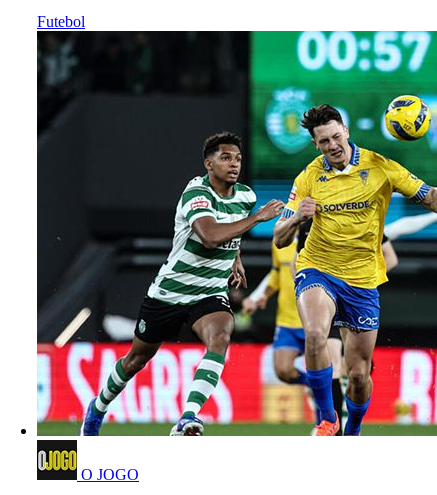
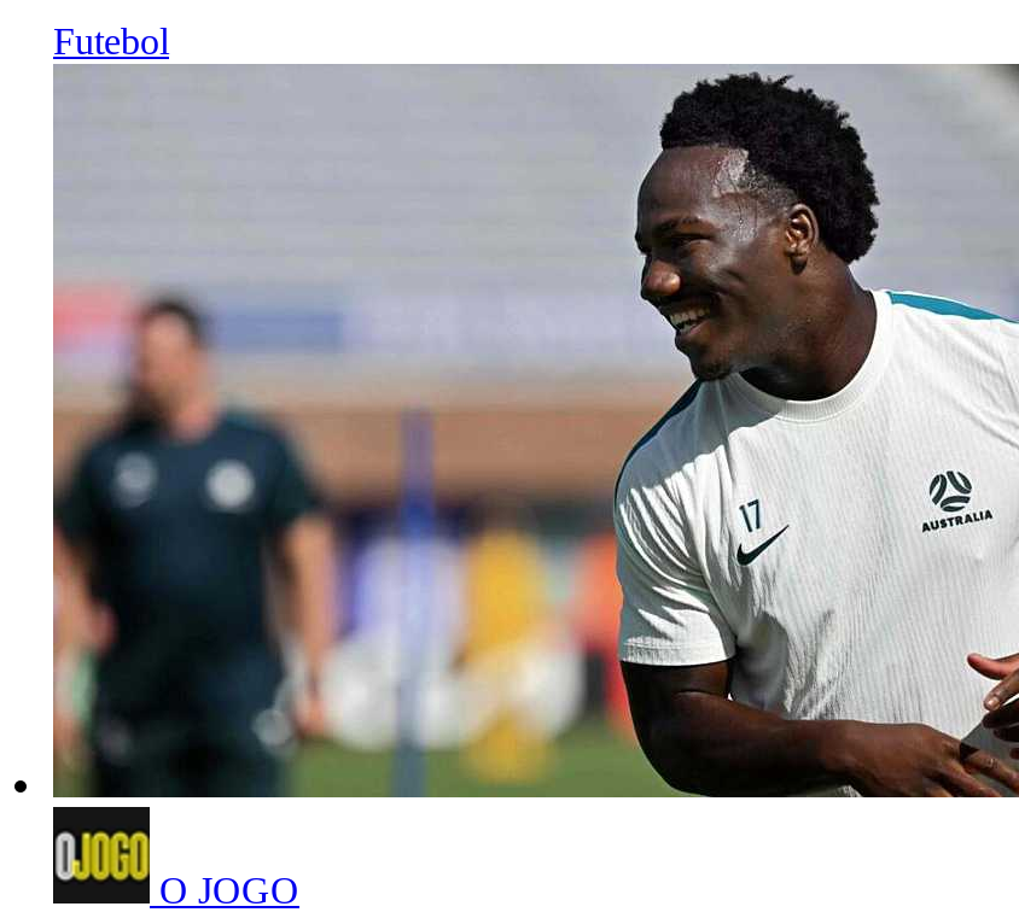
[36,30,434,437] [image] -> [51,63,1012,808] [image]

